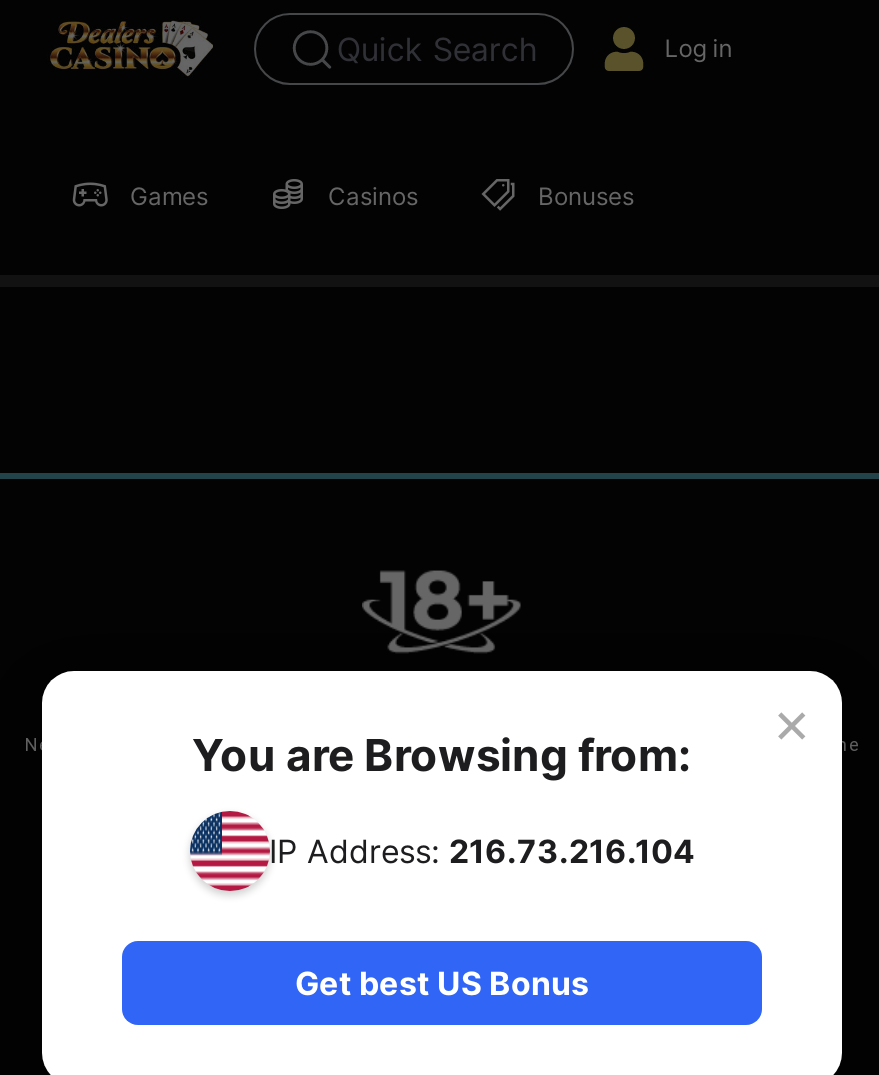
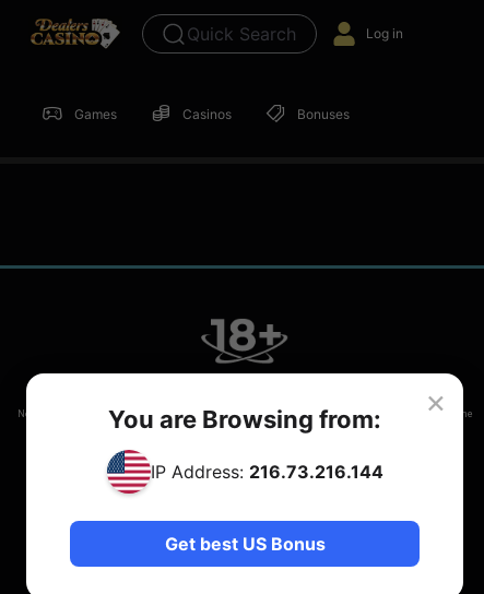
[269,830,695,870] IP Address: 216.73.216.104 -> [150,460,383,482] IP Address: 216.73.216.144

